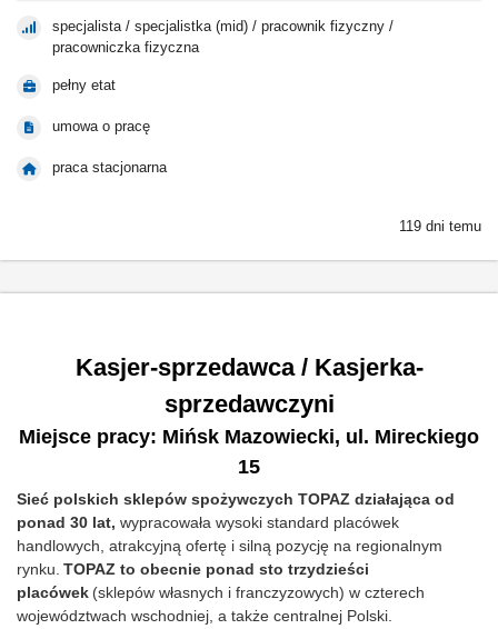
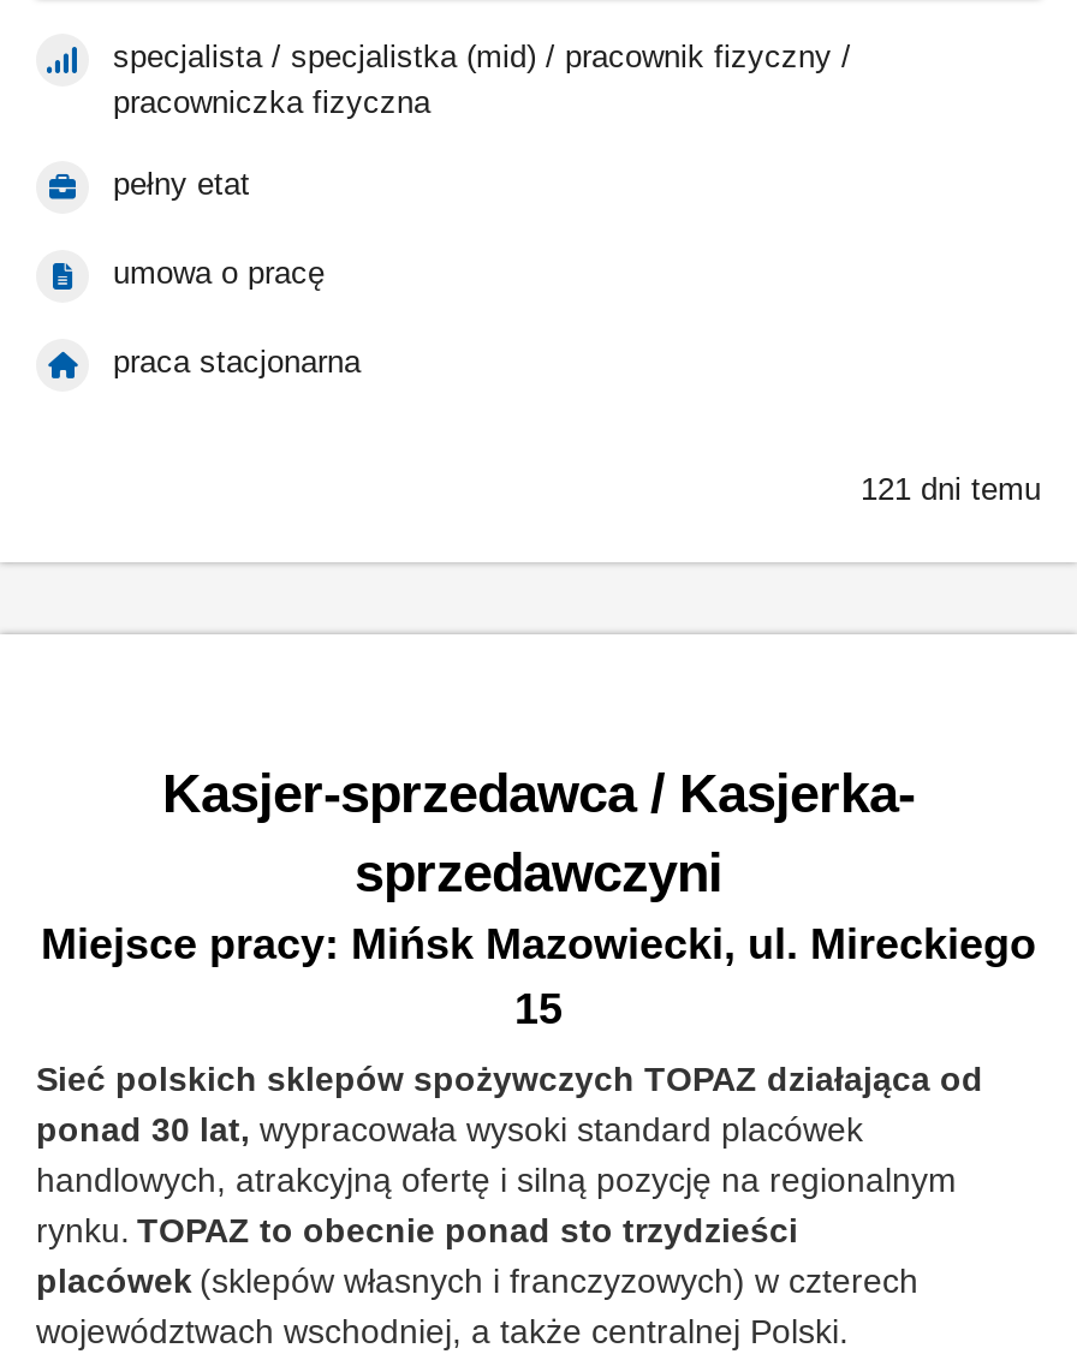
[399,218,481,234] 119 dni temu -> [861,471,1041,507] 121 dni temu

